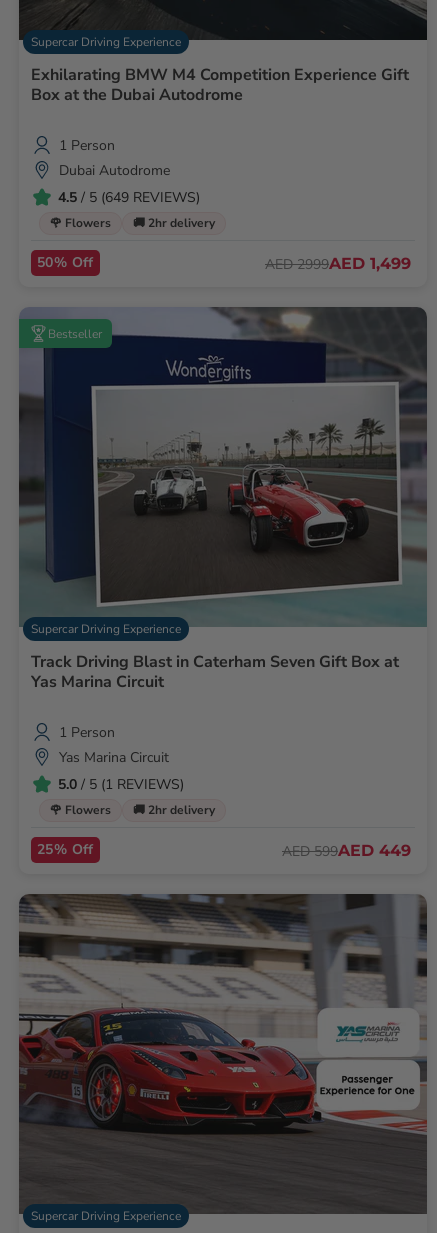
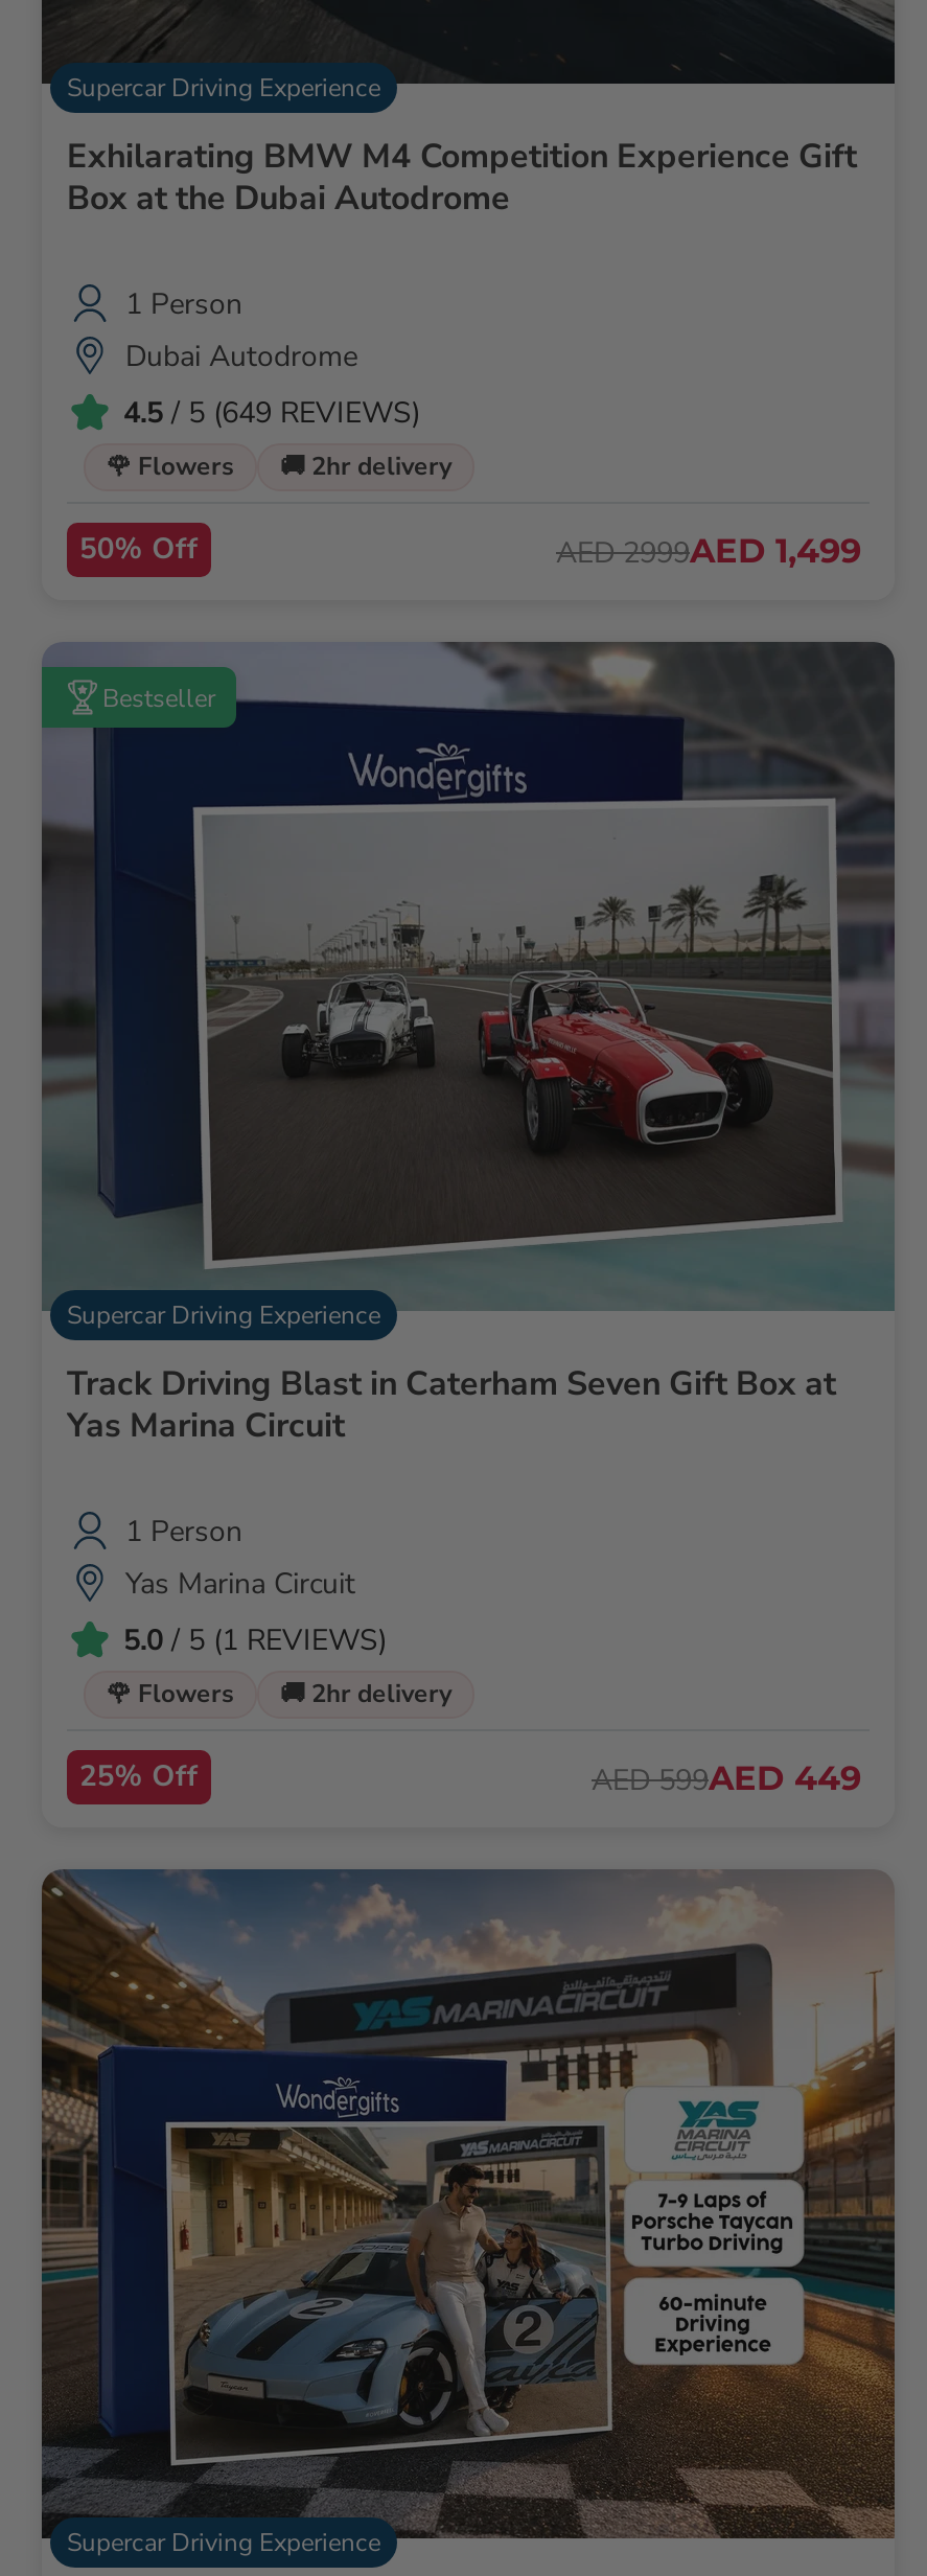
[18,893,428,1215] [image] -> [40,1867,897,2540] [image]

